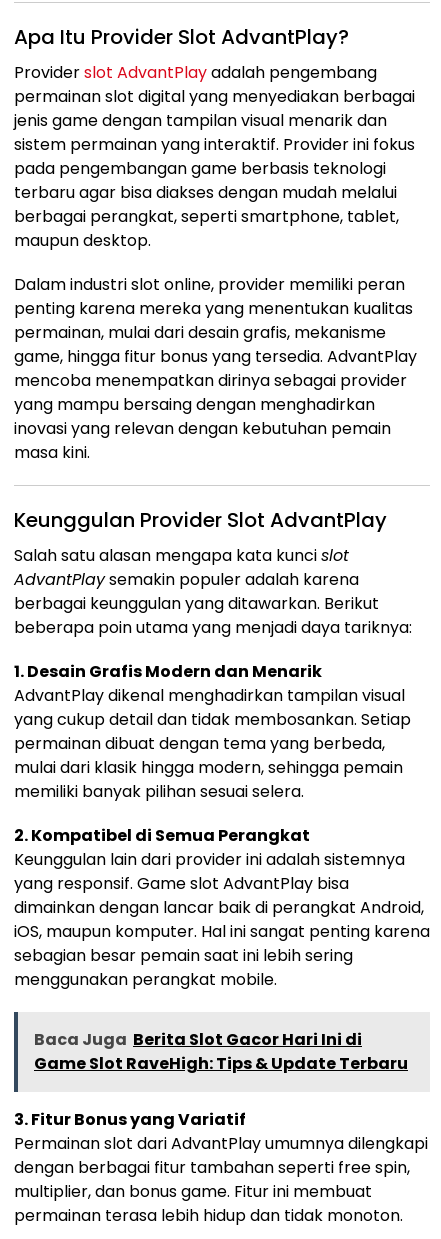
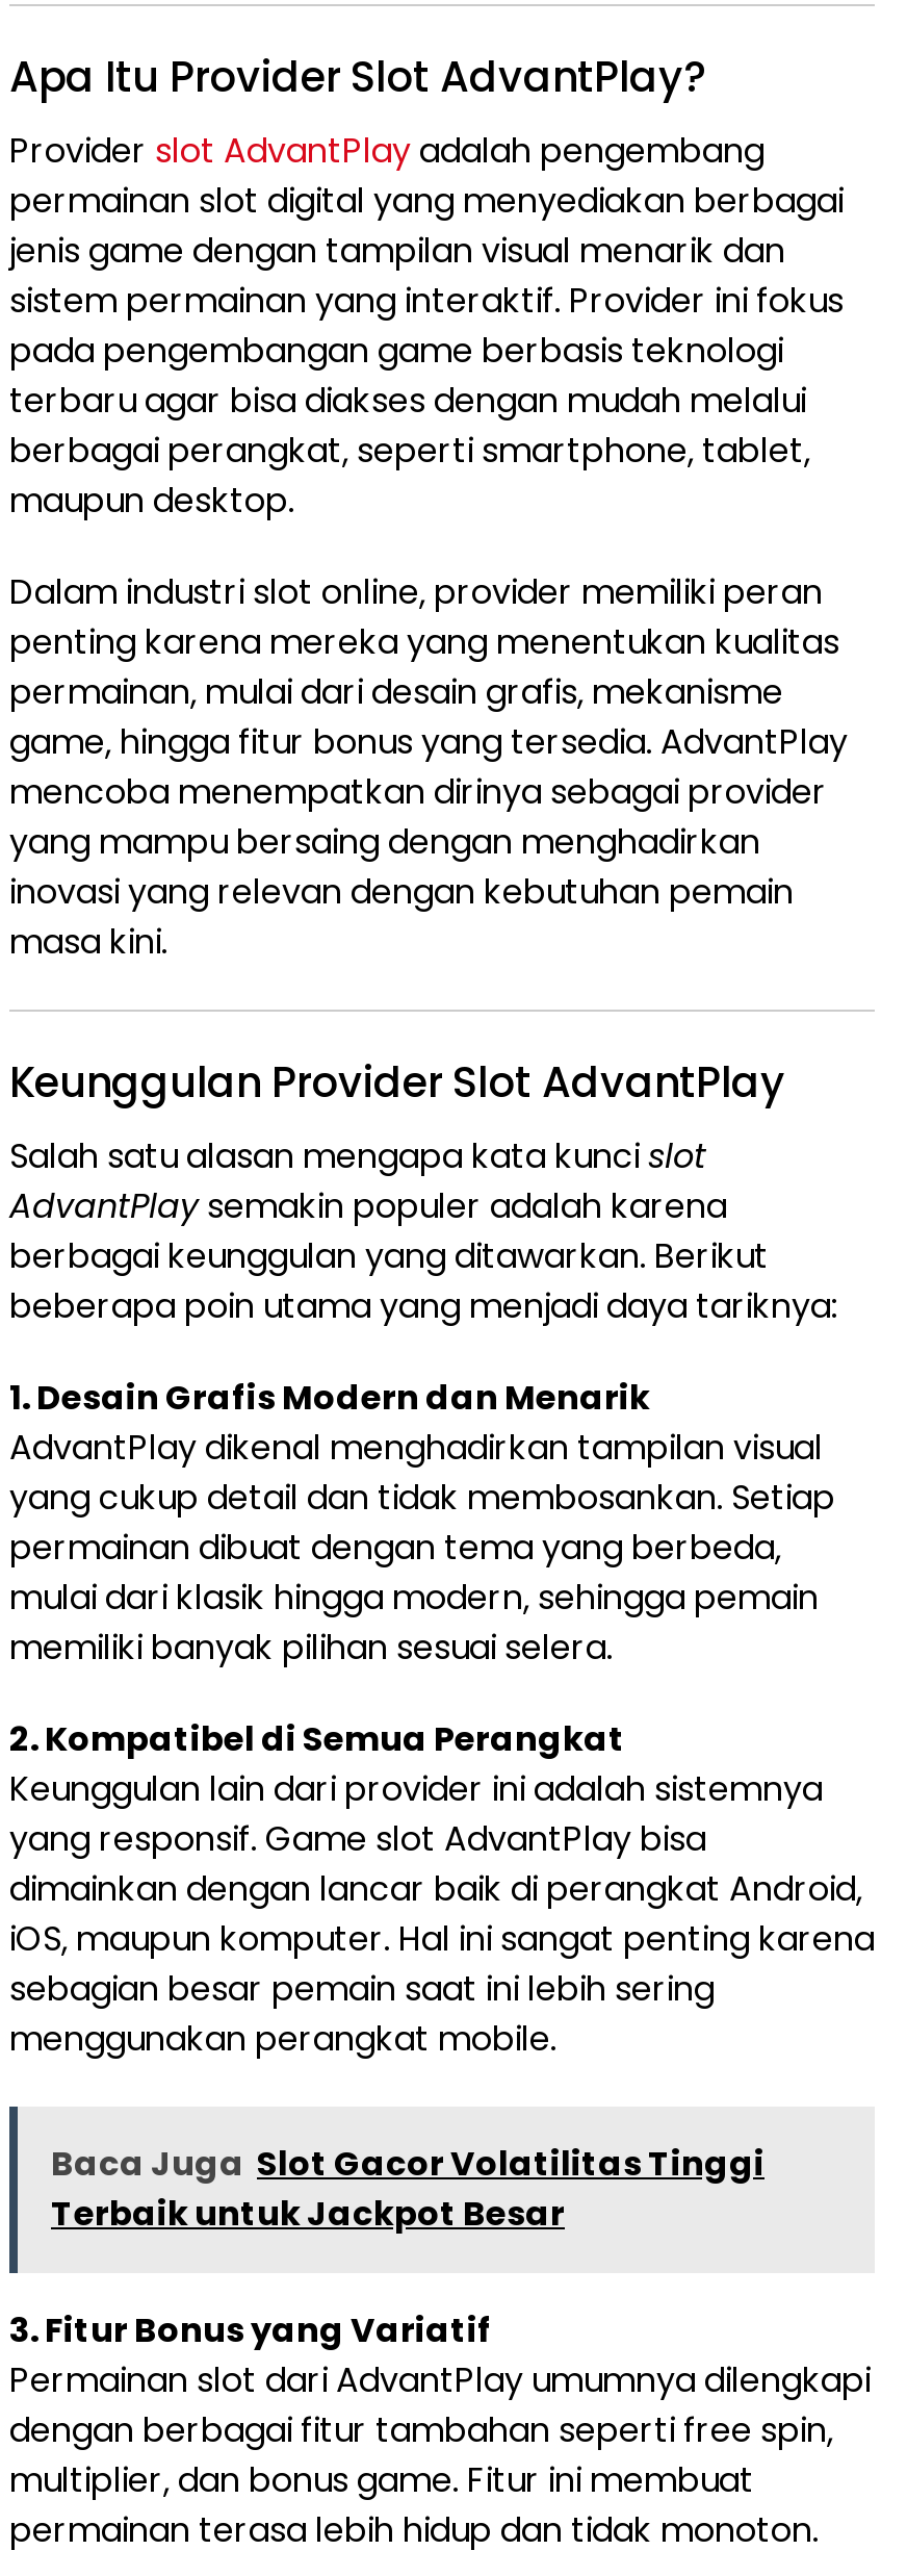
[34,1028,408,1075] Baca Juga Berita Slot Gacor Hari Ini di | Game Slot RaveHigh: Tips & Update Terbaru -> [51,2139,765,2237] Baca Juga Slot Gacor Volatilitas Tinggi | Terbaik untuk Jackpot Besar

